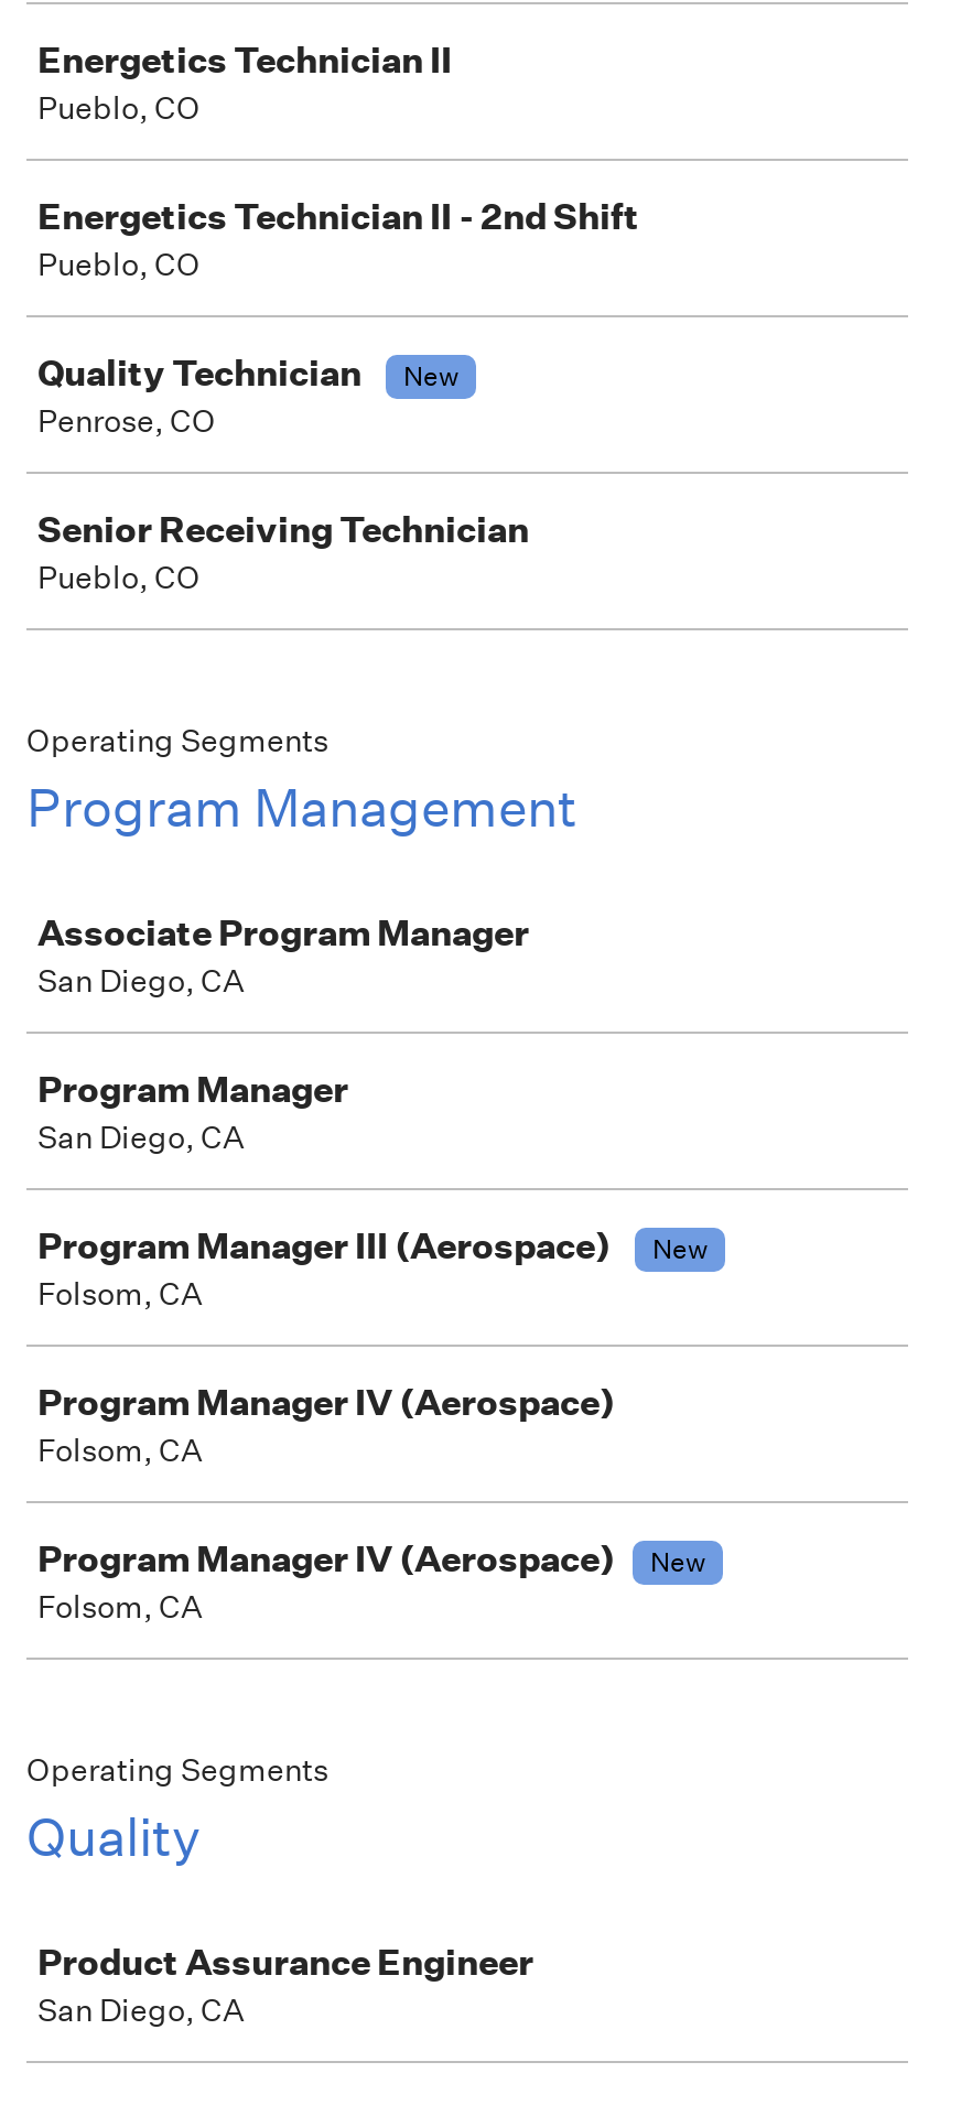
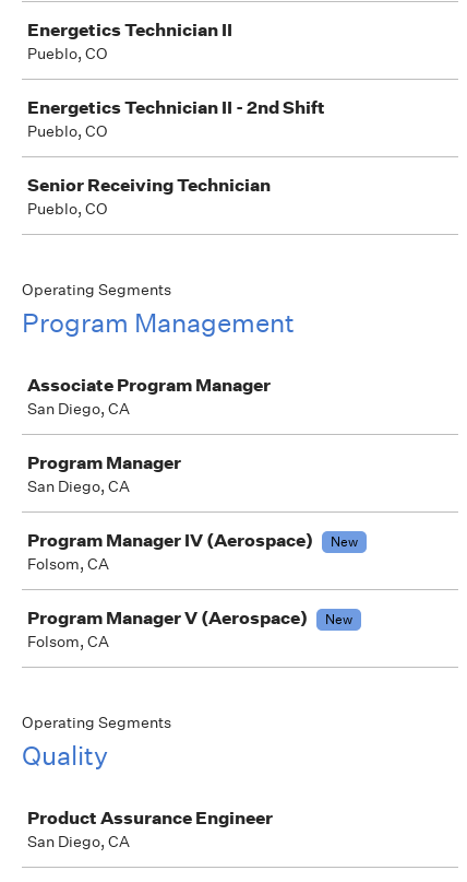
[37,350,458,441] Quality Technician | New | Penrose, CO -> none
[37,1223,617,1267] Program Manager III (Aerospace) -> [27,529,313,551] Program Manager IV (Aerospace)
[37,1380,615,1580] Program Manager IV (Aerospace) | Folsom, CA | Program Manager IV (Aerospace) -> [27,607,308,628] Program Manager V (Aerospace)

